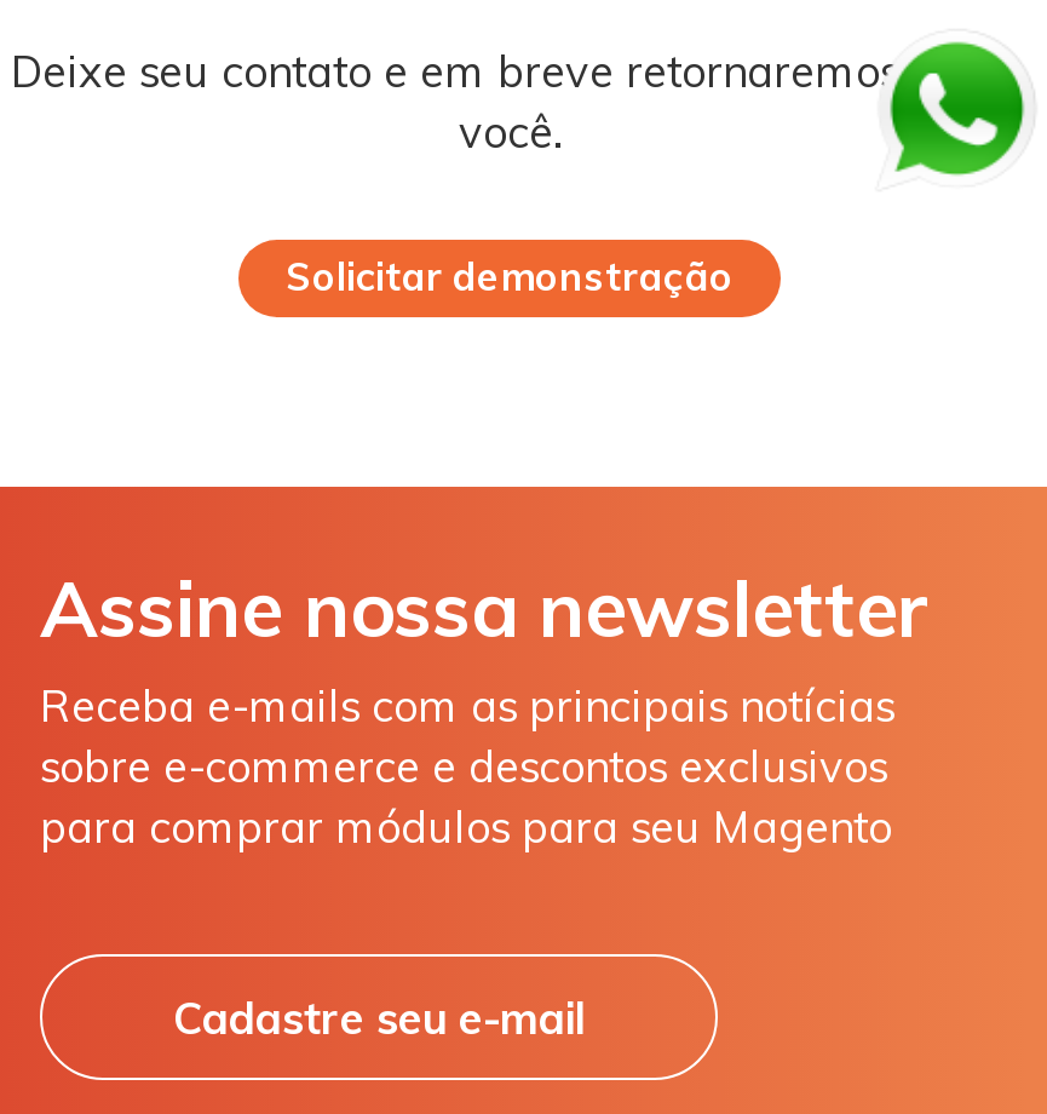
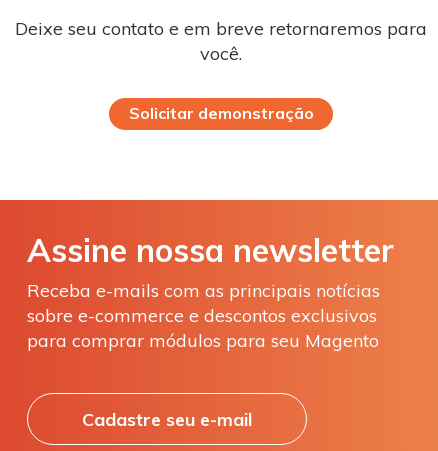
[887,77,1028,177] [image] -> none

